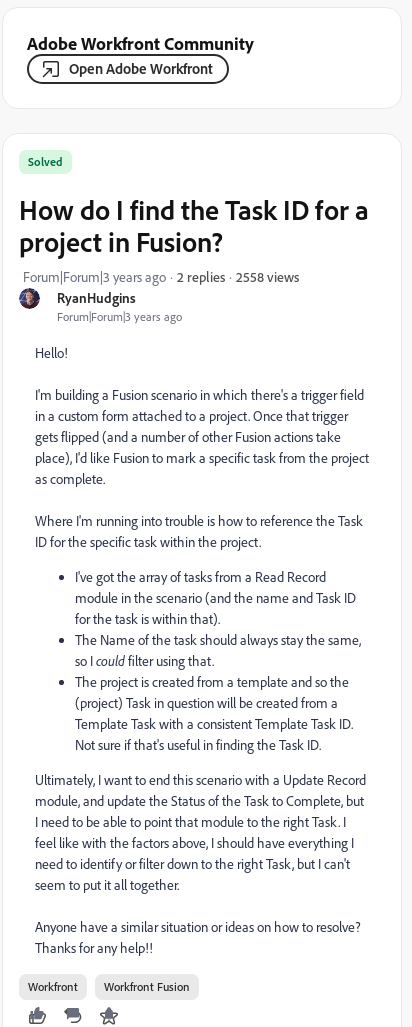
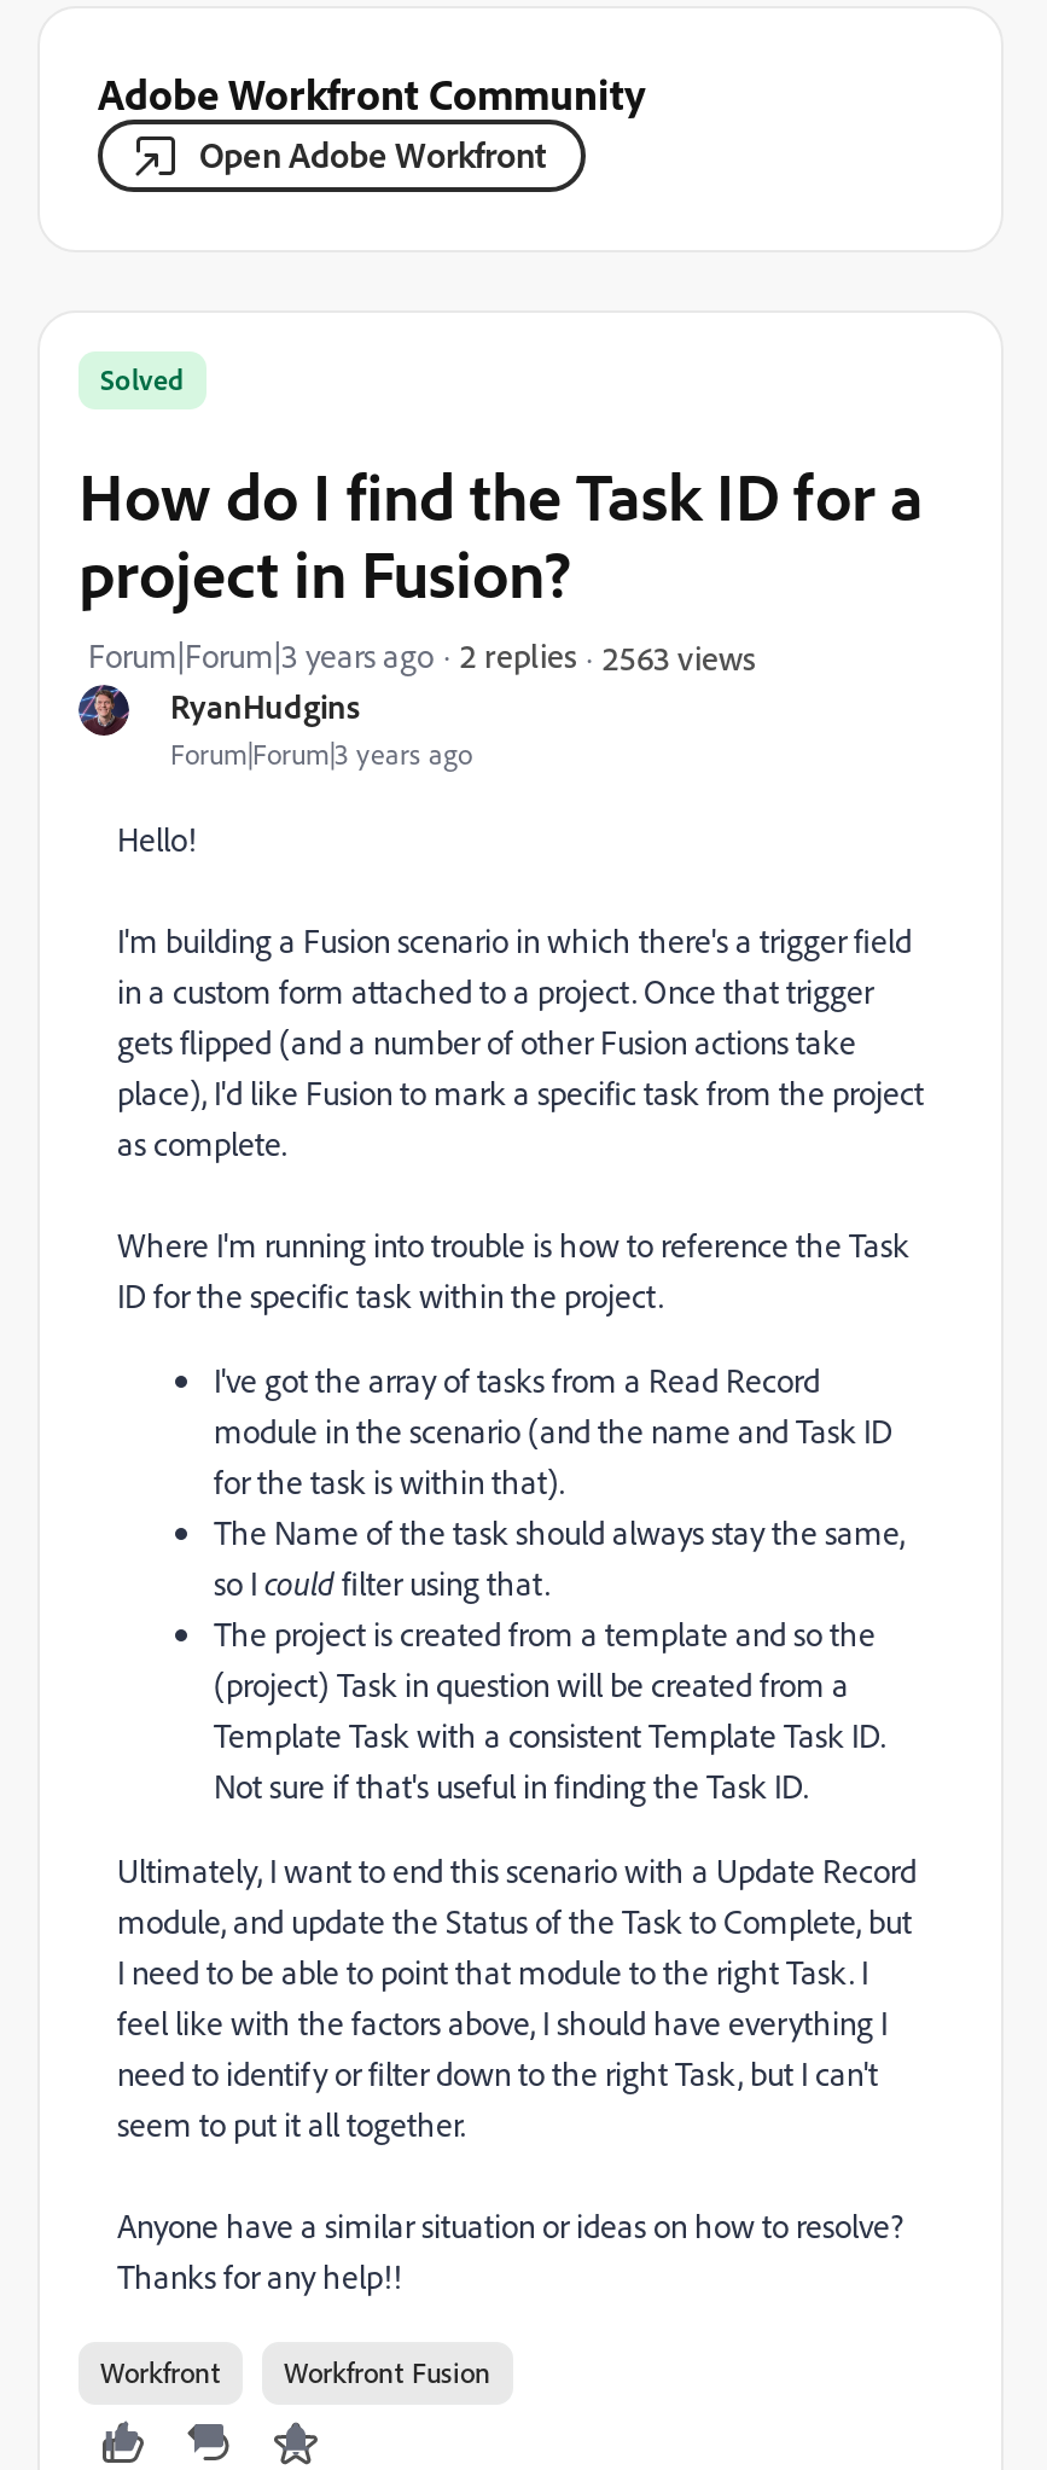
[236,267,299,284] 2558 views -> [603,635,755,676] 2563 views

